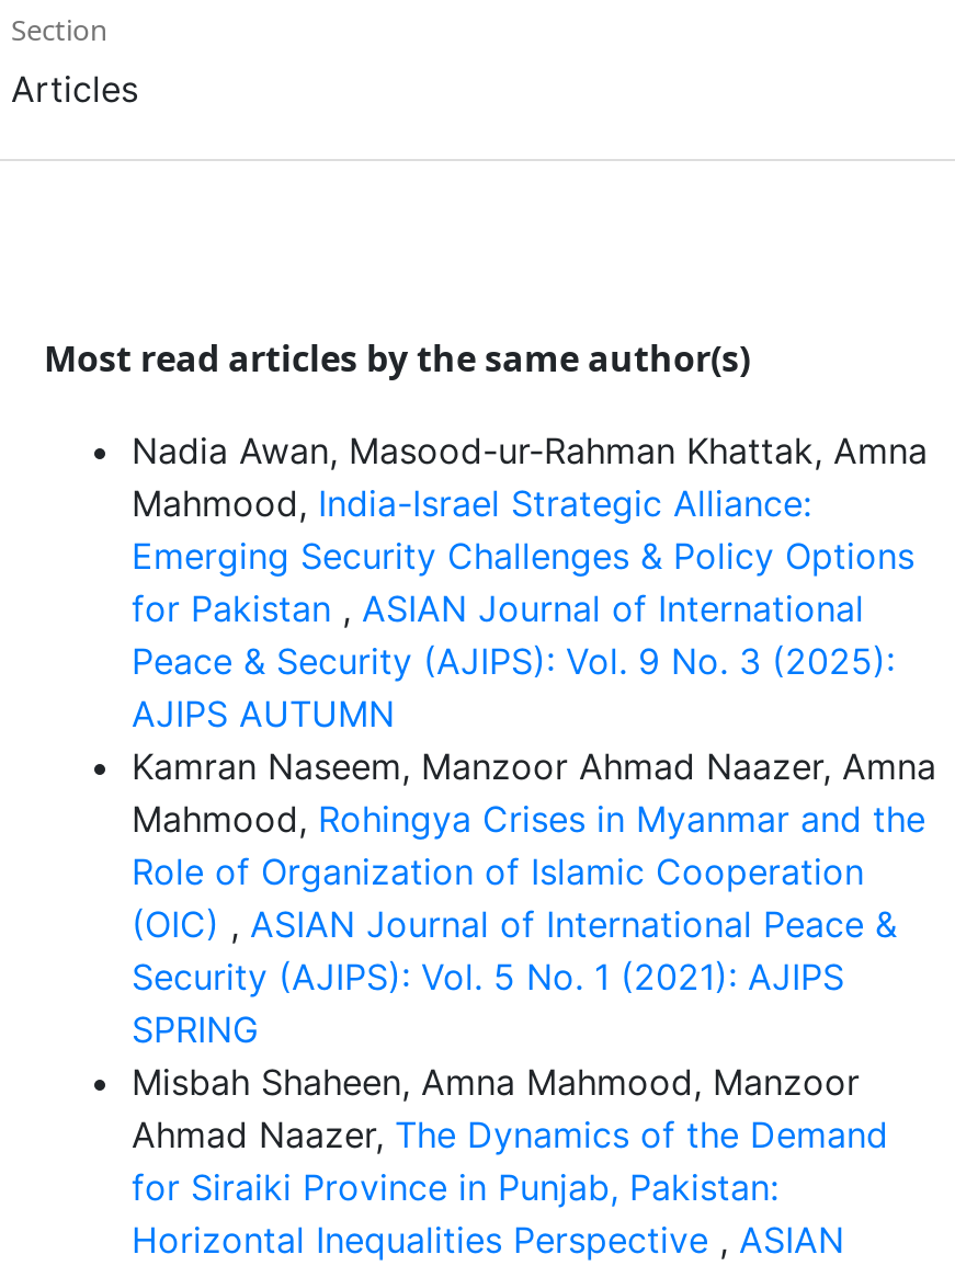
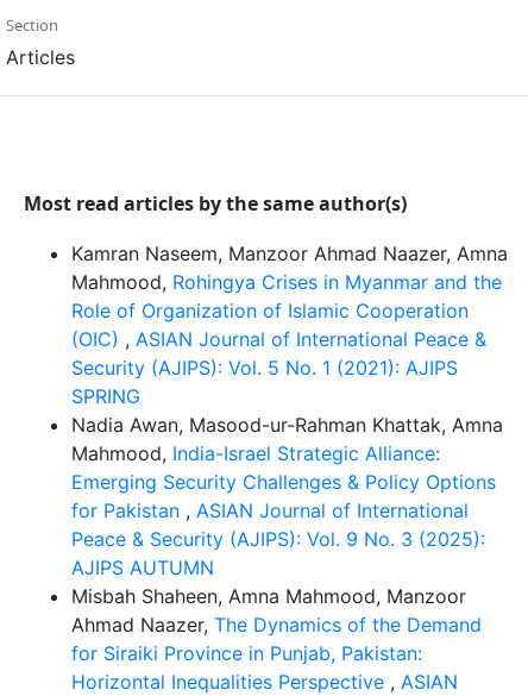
moved [132,429,928,735] -> [71,413,503,579]: Nadia Awan, Masood-ur-Rahman Khattak, Amna | Mahmood, India-Israel Strategic Alliance: | Emerging Security Challenges & Policy Options | for Pakistan, ASIAN Journal of International | Peace & Security (AJIPS): Vol. 9 No. 3 (2025): | AJIPS AUTUMN
moved [132,744,936,1051] -> [71,242,508,408]: Kamran Naseem, Manzoor Ahmad Naazer, Amna | Mahmood, Rohingya Crises in Myanmar and the | Role of Organization of Islamic Cooperation | (OIC), ASIAN Journal of International Peace & | Security (AJIPS): Vol. 5 No. 1 (2021): AJIPS | SPRING

